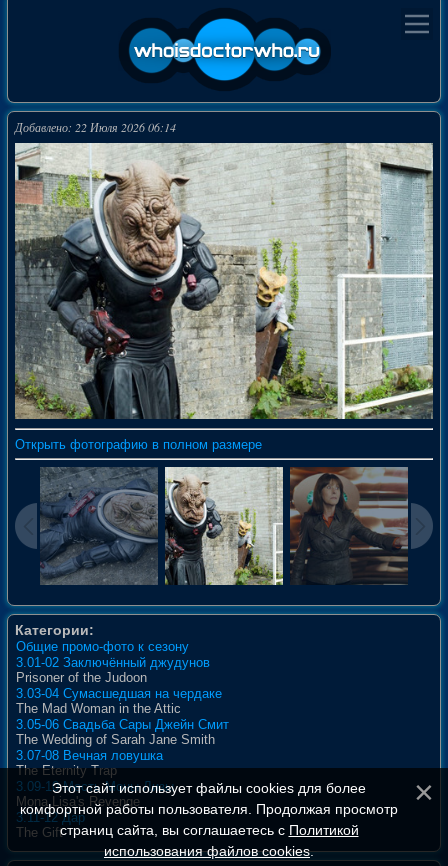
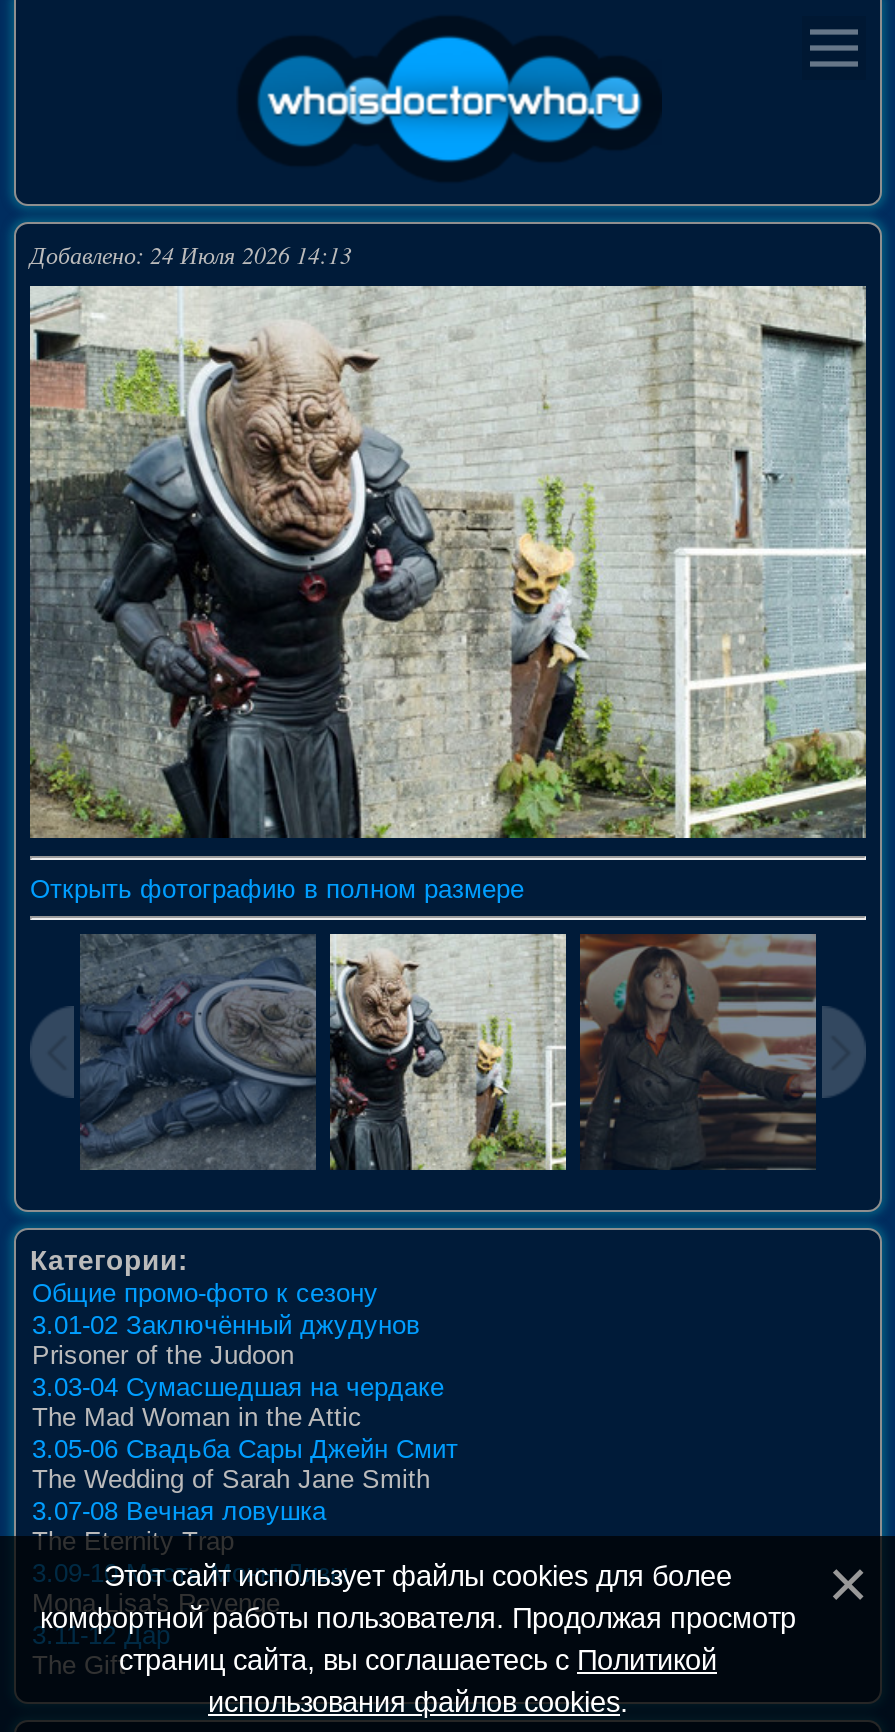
[15,119,176,135] Добавлено: 22 Июля 2026 06:14 -> [30,238,352,270] Добавлено: 24 Июля 2026 14:13

